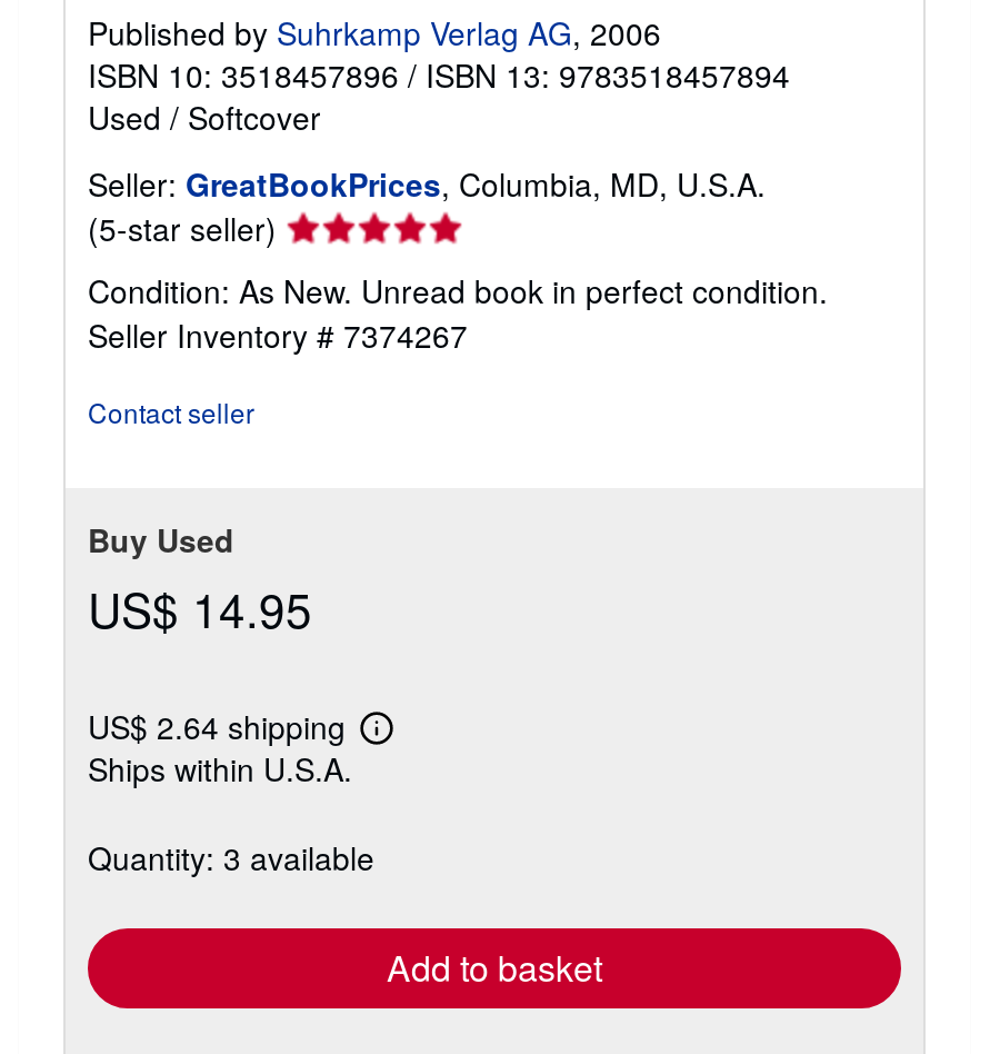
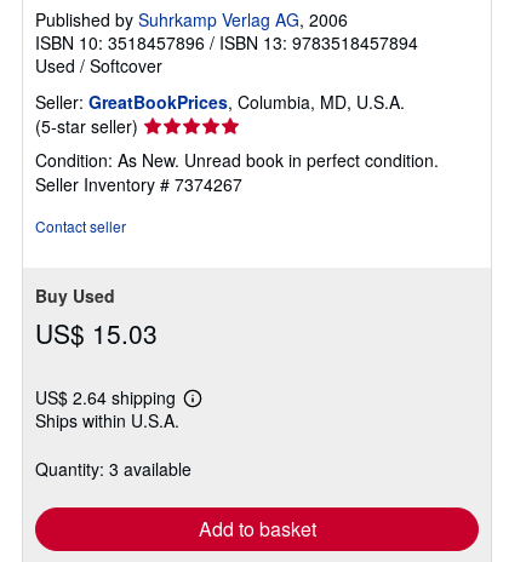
[88,575,312,642] US$ 14.95 -> [35,315,158,351] US$ 15.03

